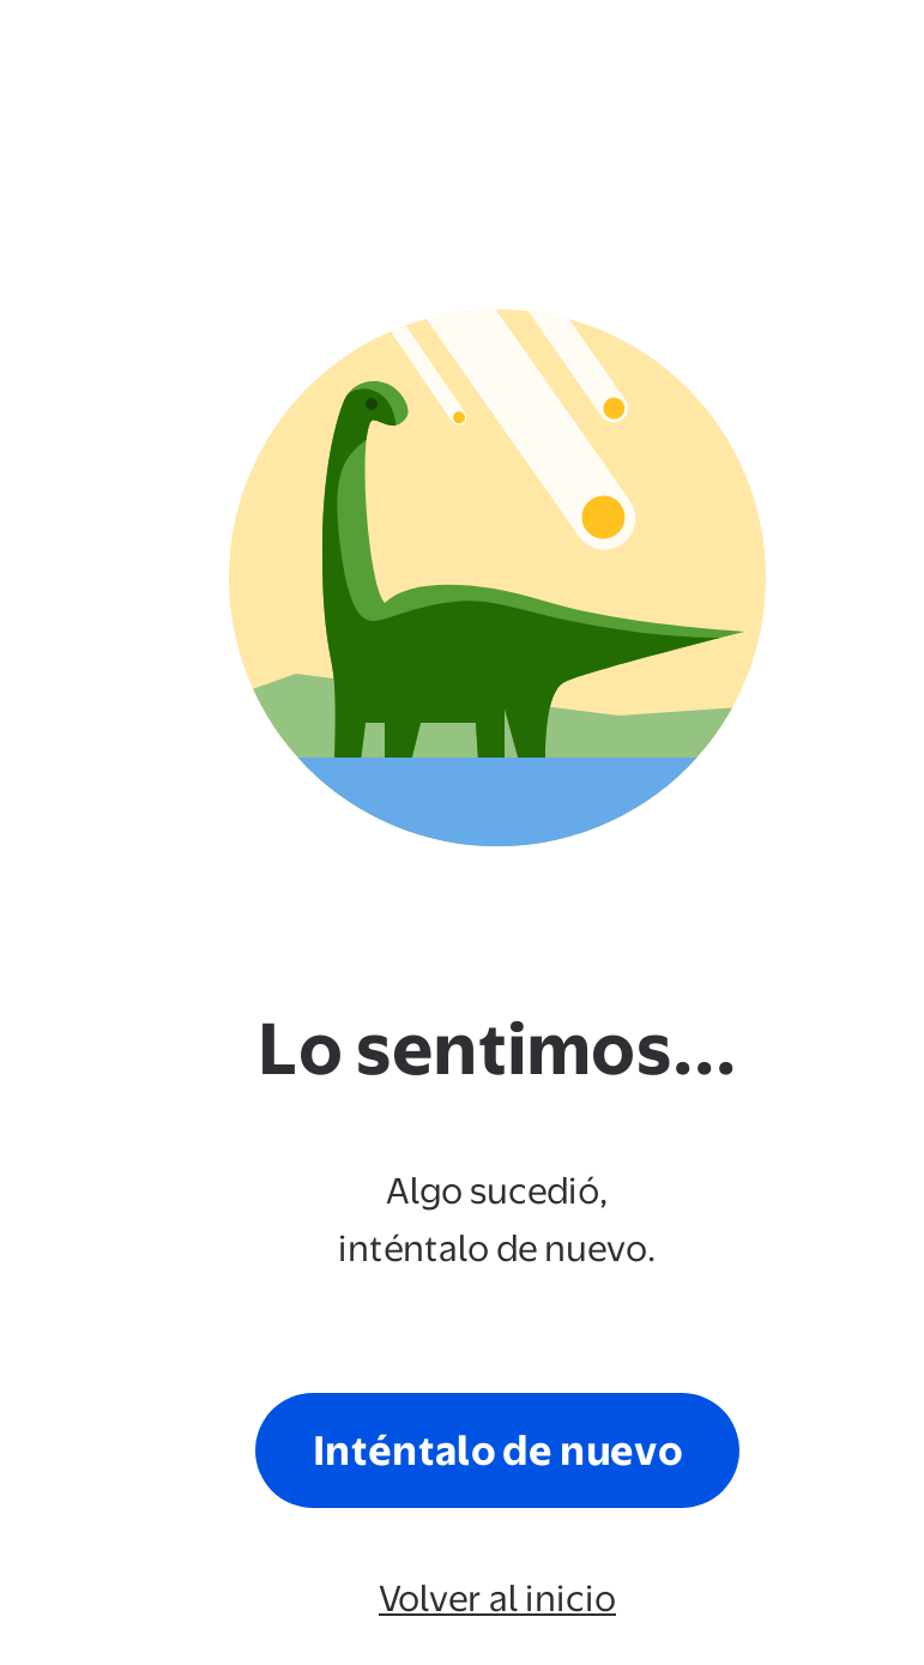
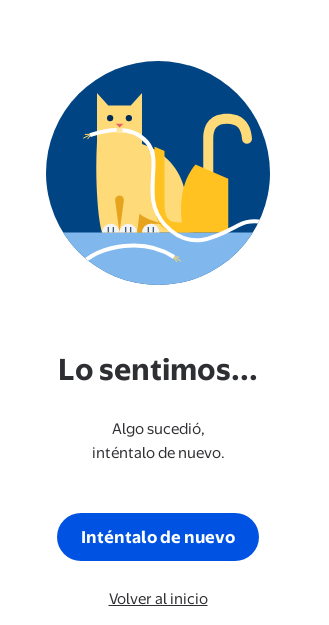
[229,309,766,791] [image] -> [45,60,271,263] [image]

